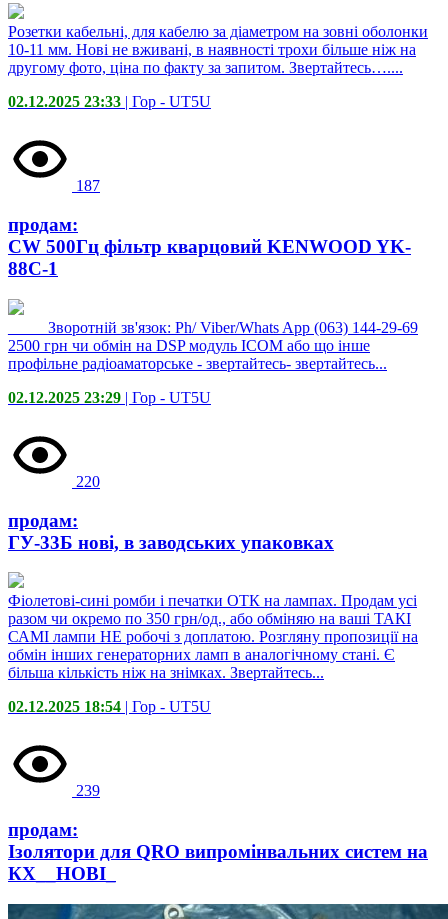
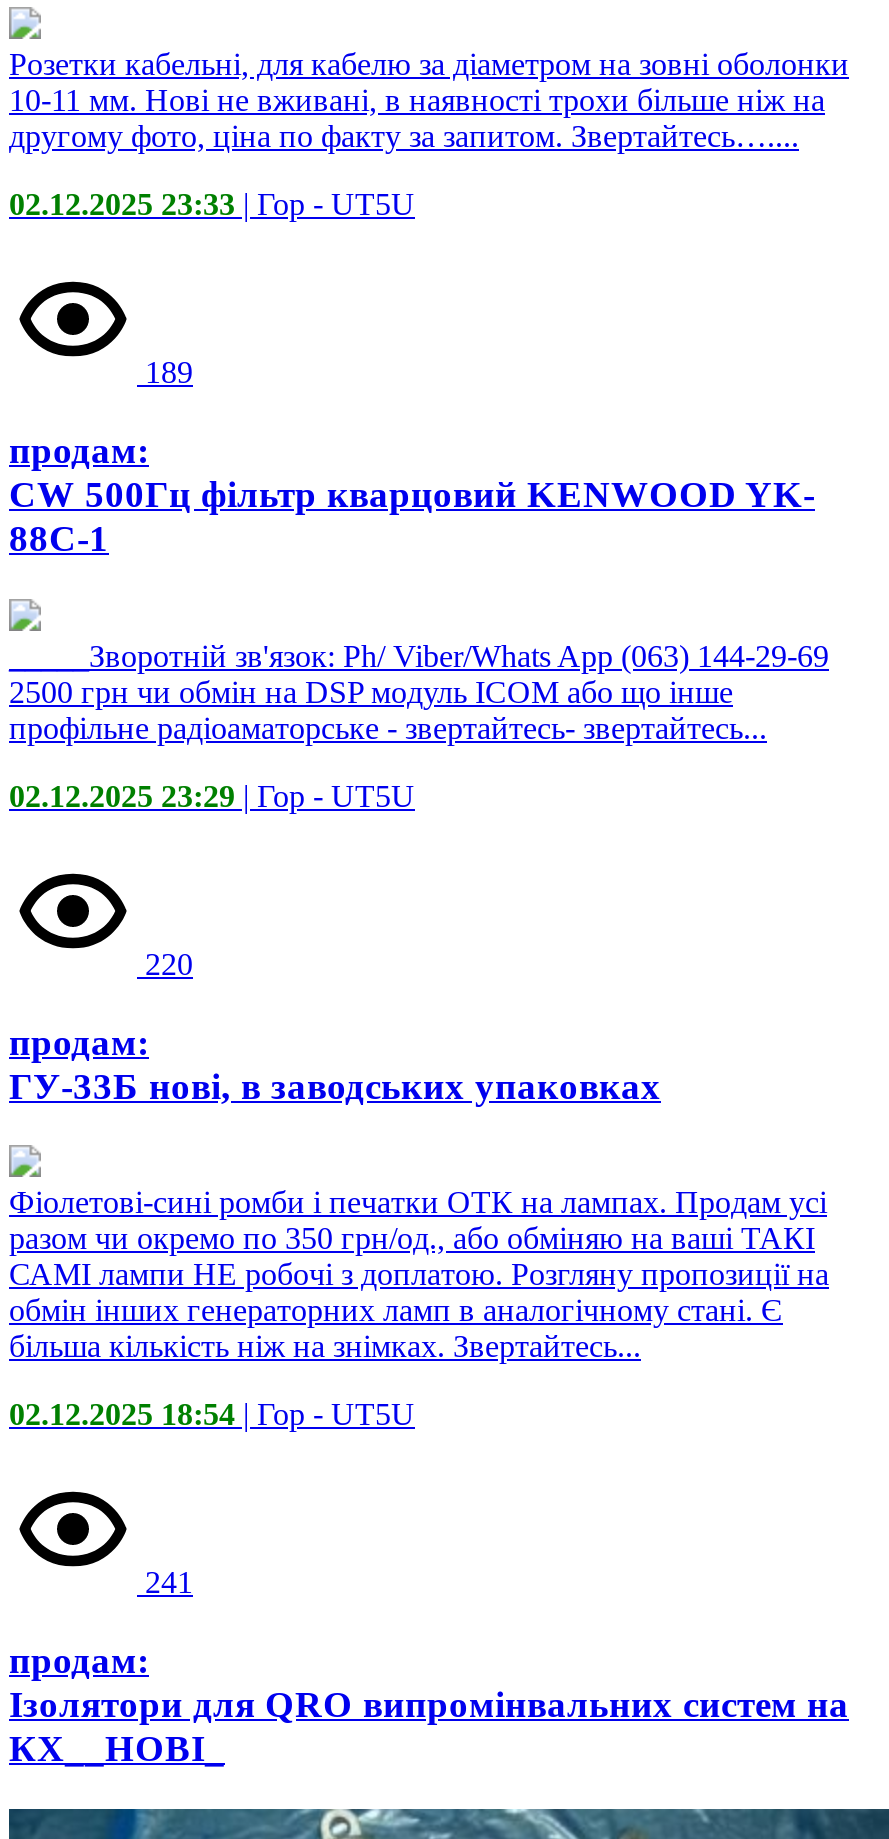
[72,177,100,194] 187 -> [137,356,193,390] 189
[72,782,100,799] 239 -> [137,1565,193,1599] 241

